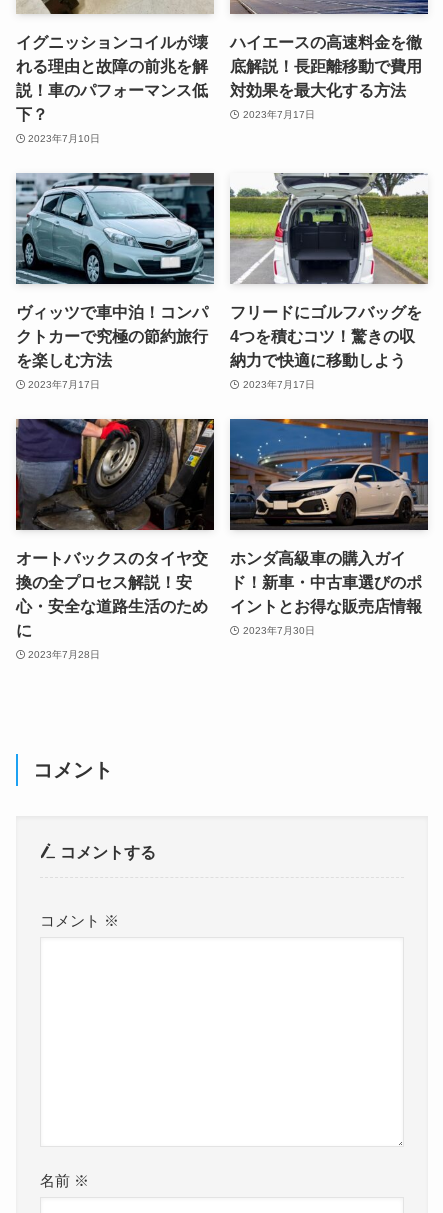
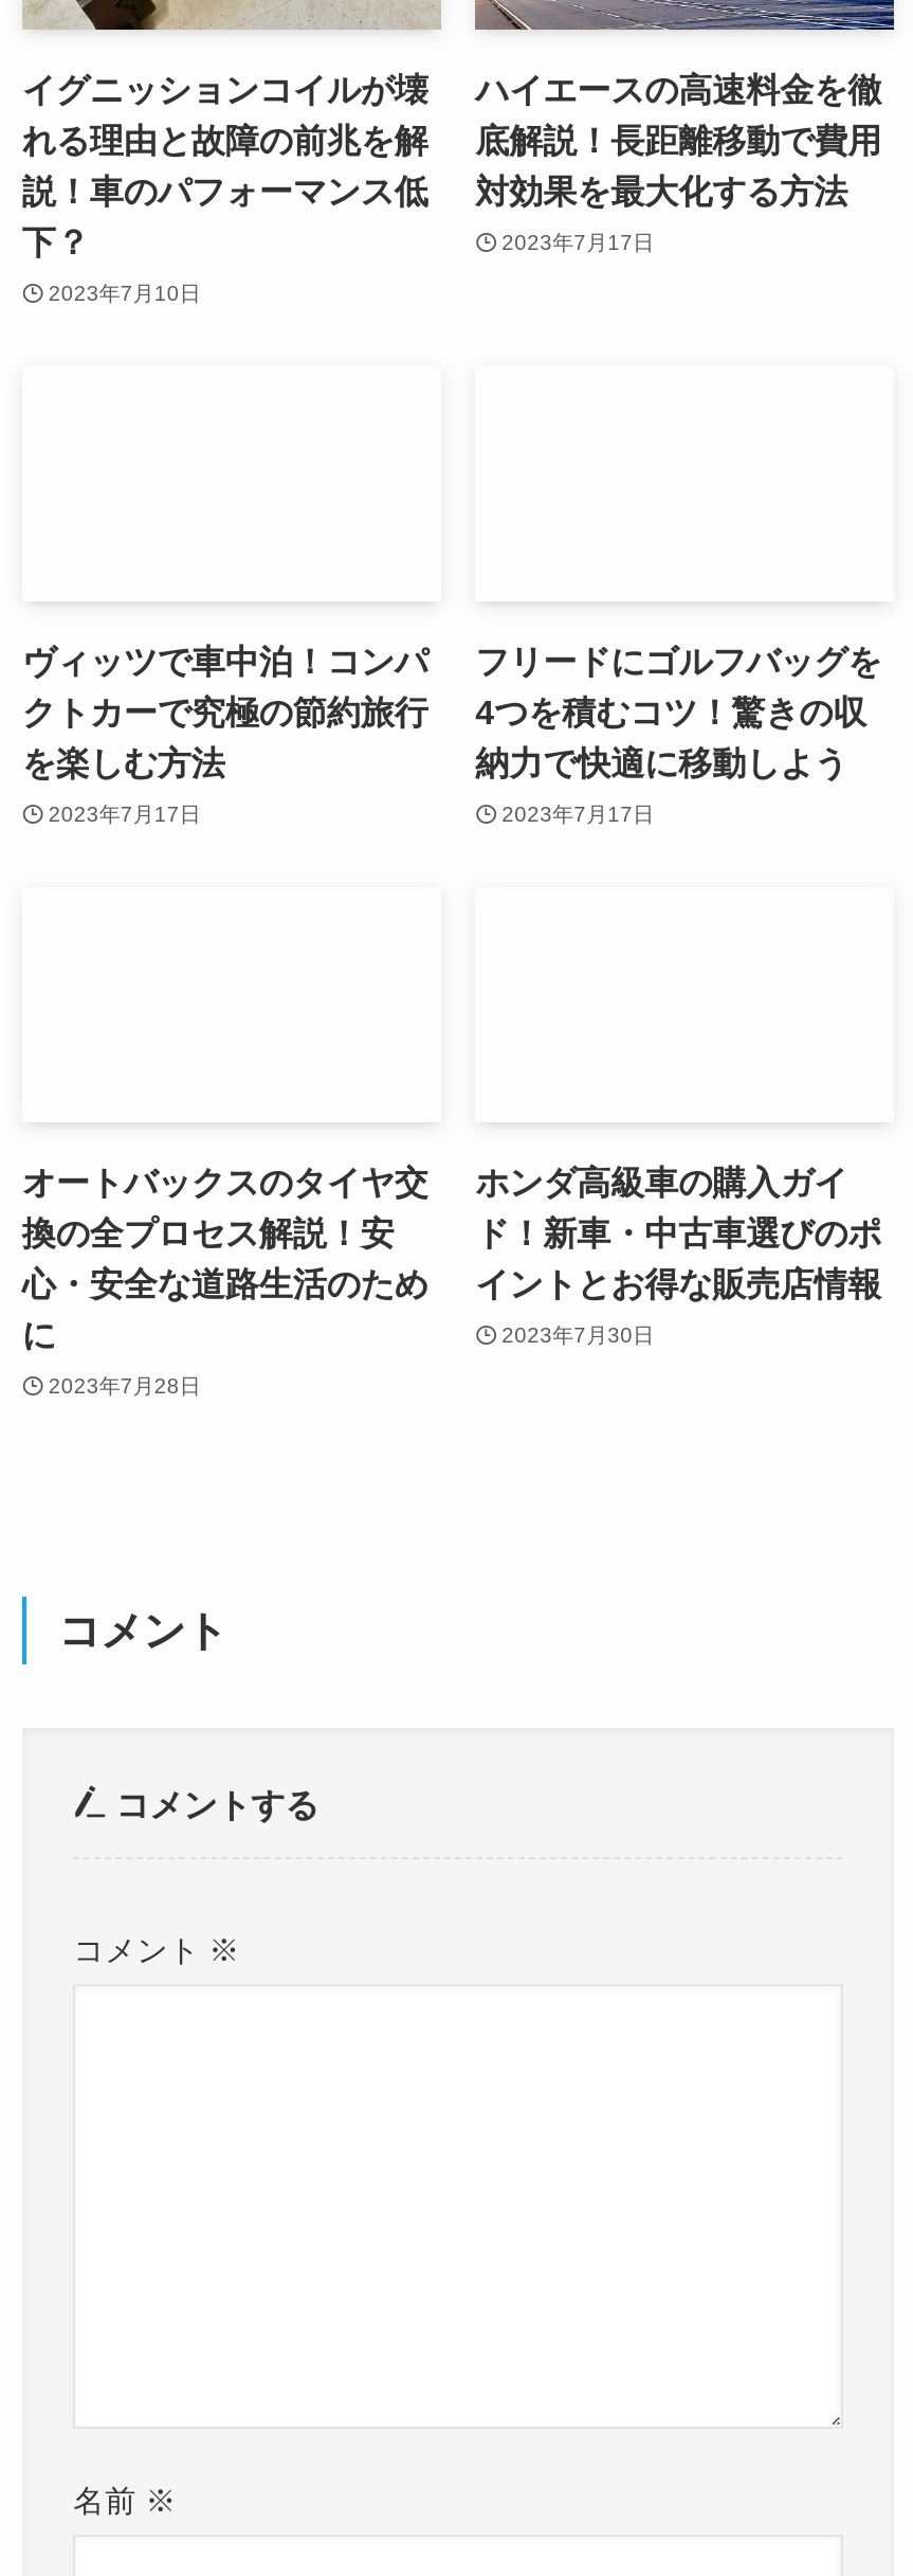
[15,172,215,285] [image] -> none
[229,172,429,285] [image] -> none
[15,418,215,531] [image] -> none
[229,418,429,531] [image] -> none

